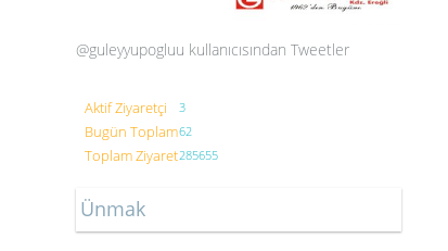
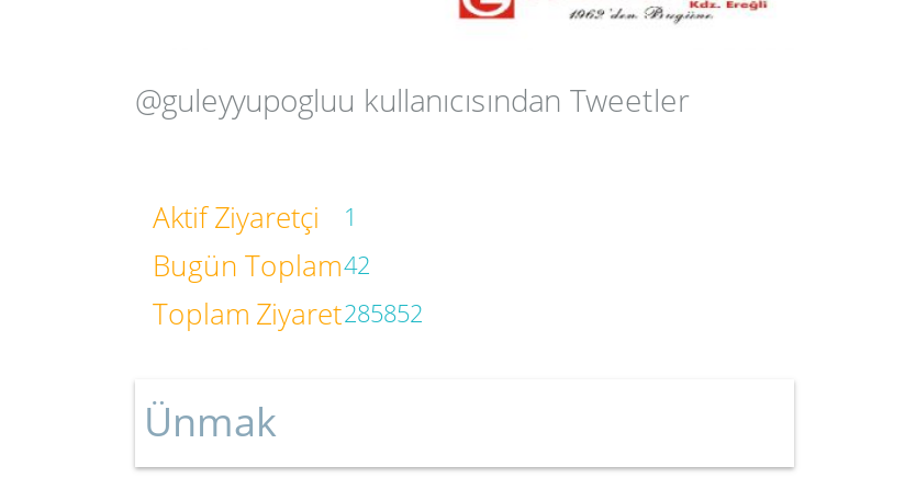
[85,97,185,117] Aktif Ziyaretçi 3 -> [153,196,357,236] Aktif Ziyaretçi 1
[85,121,192,141] Bugün Toplam62 -> [153,244,370,284] Bugün Toplam42
[85,145,218,165] Toplam Ziyaret285655 -> [153,293,423,332] Toplam Ziyaret285852

